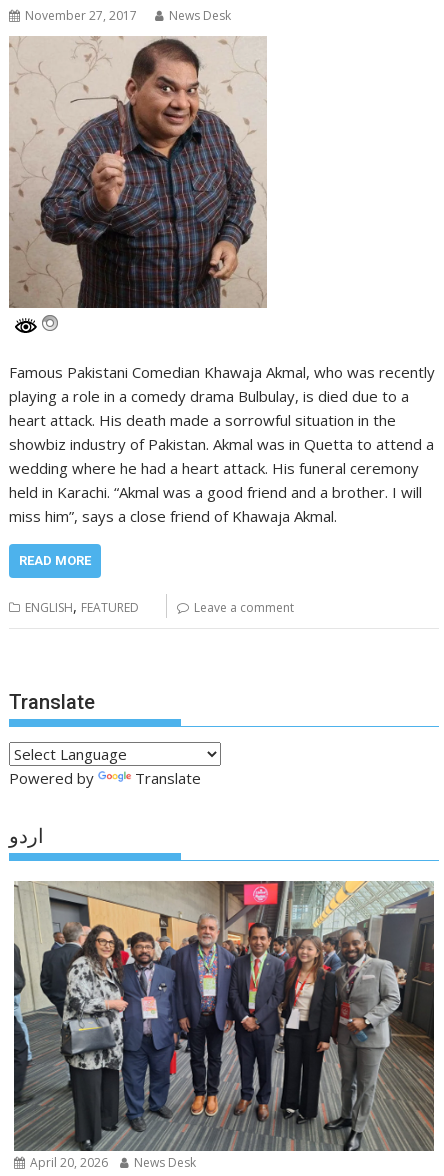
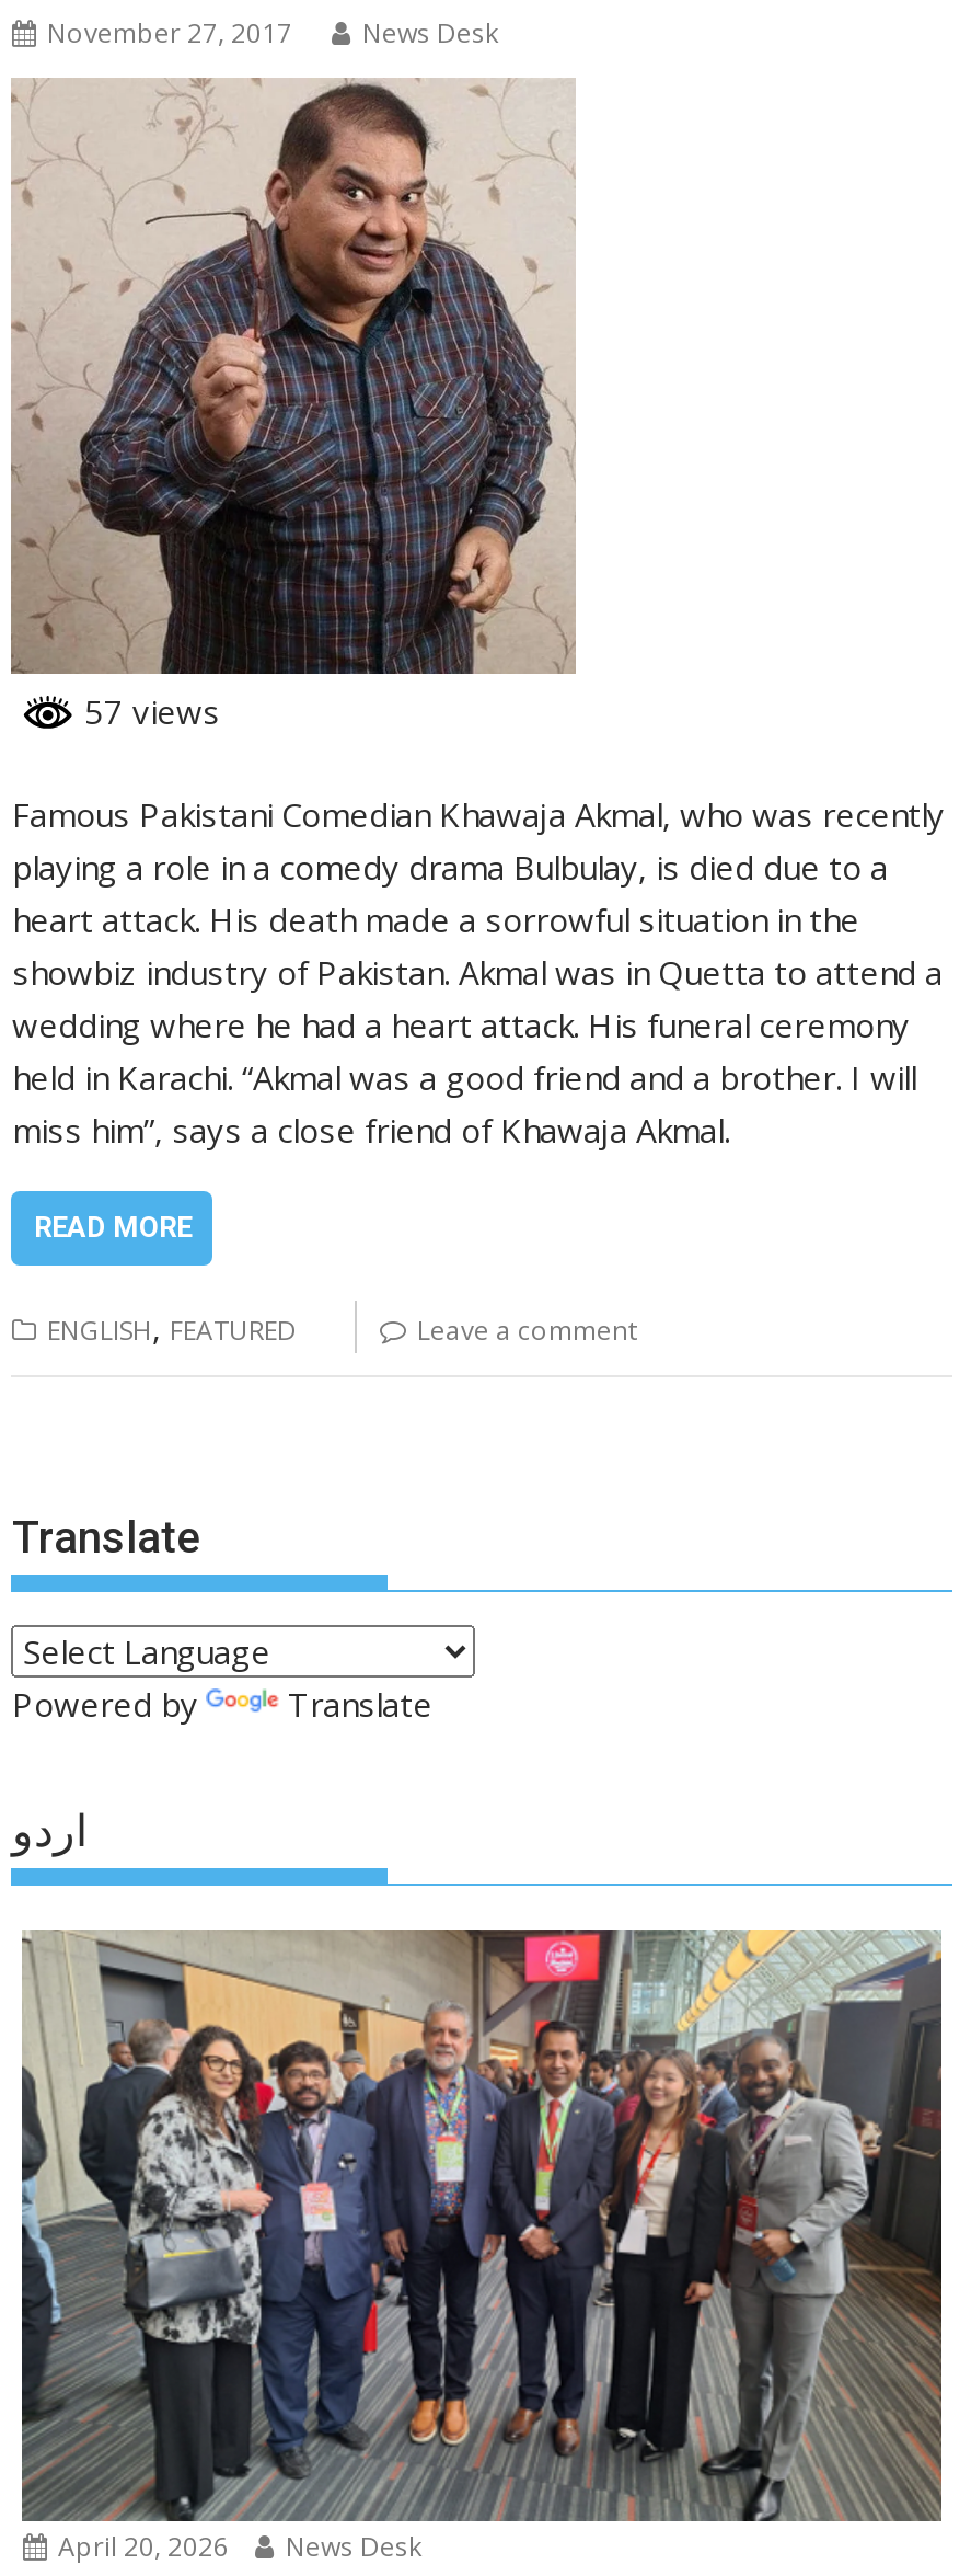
none -> [76,690,220,734] 57 views

